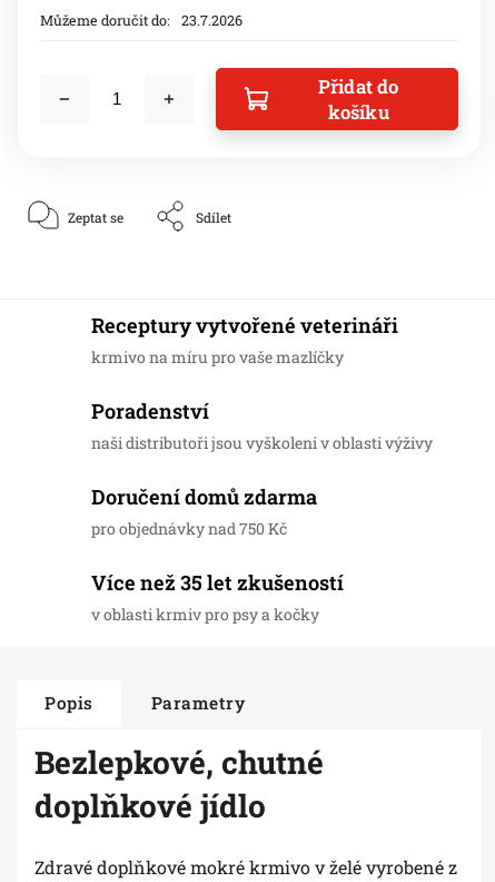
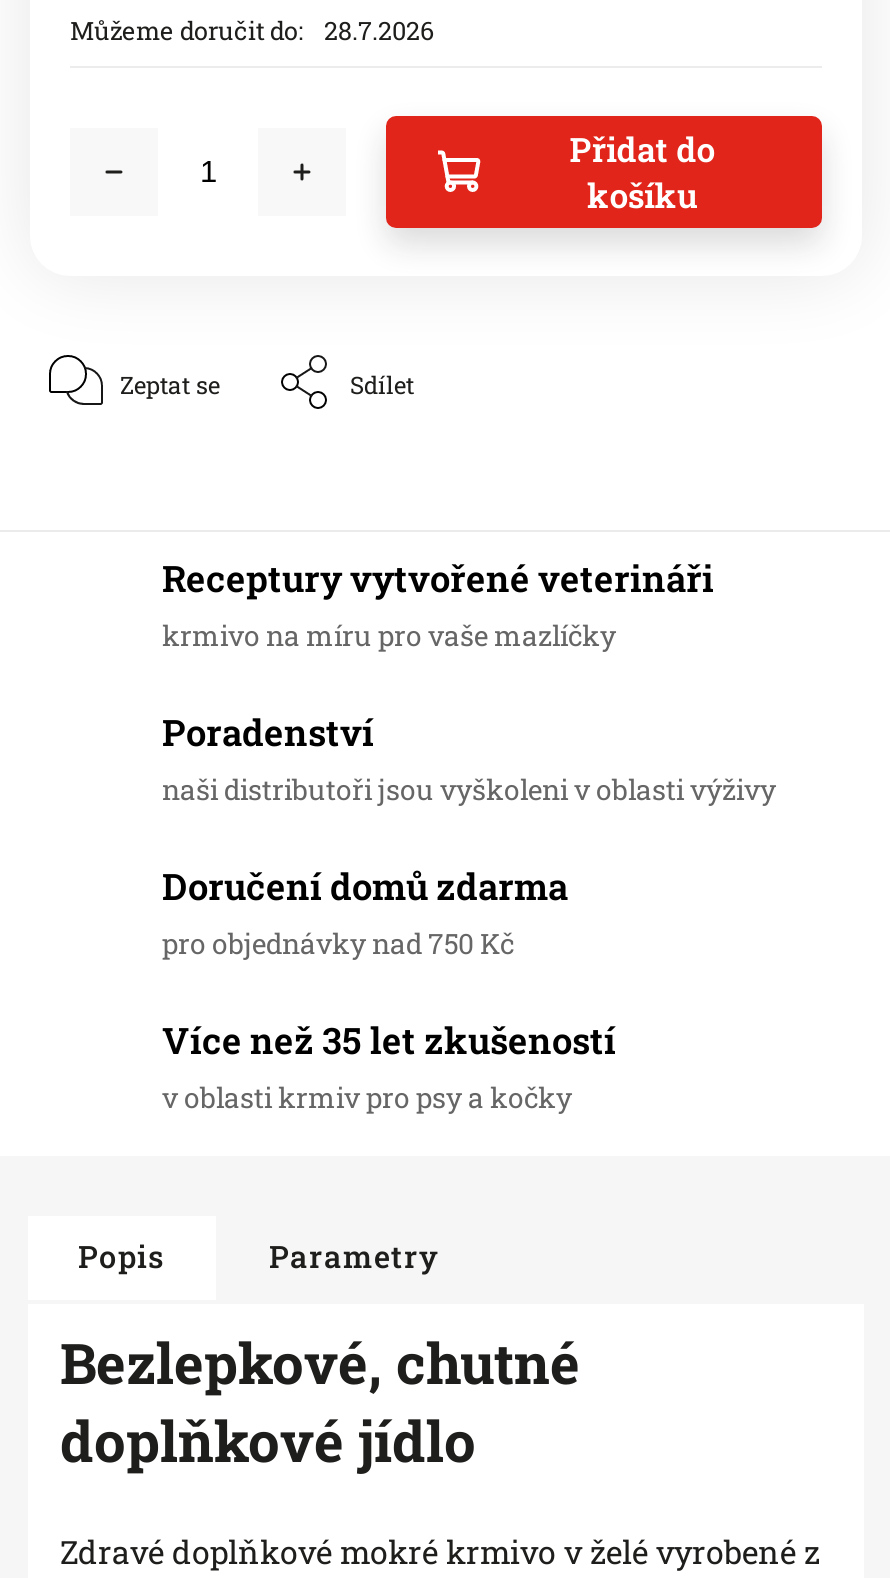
[40,11,242,29] Můžeme doručit do: 23.7.2026 -> [70,14,434,46] Můžeme doručit do: 28.7.2026

